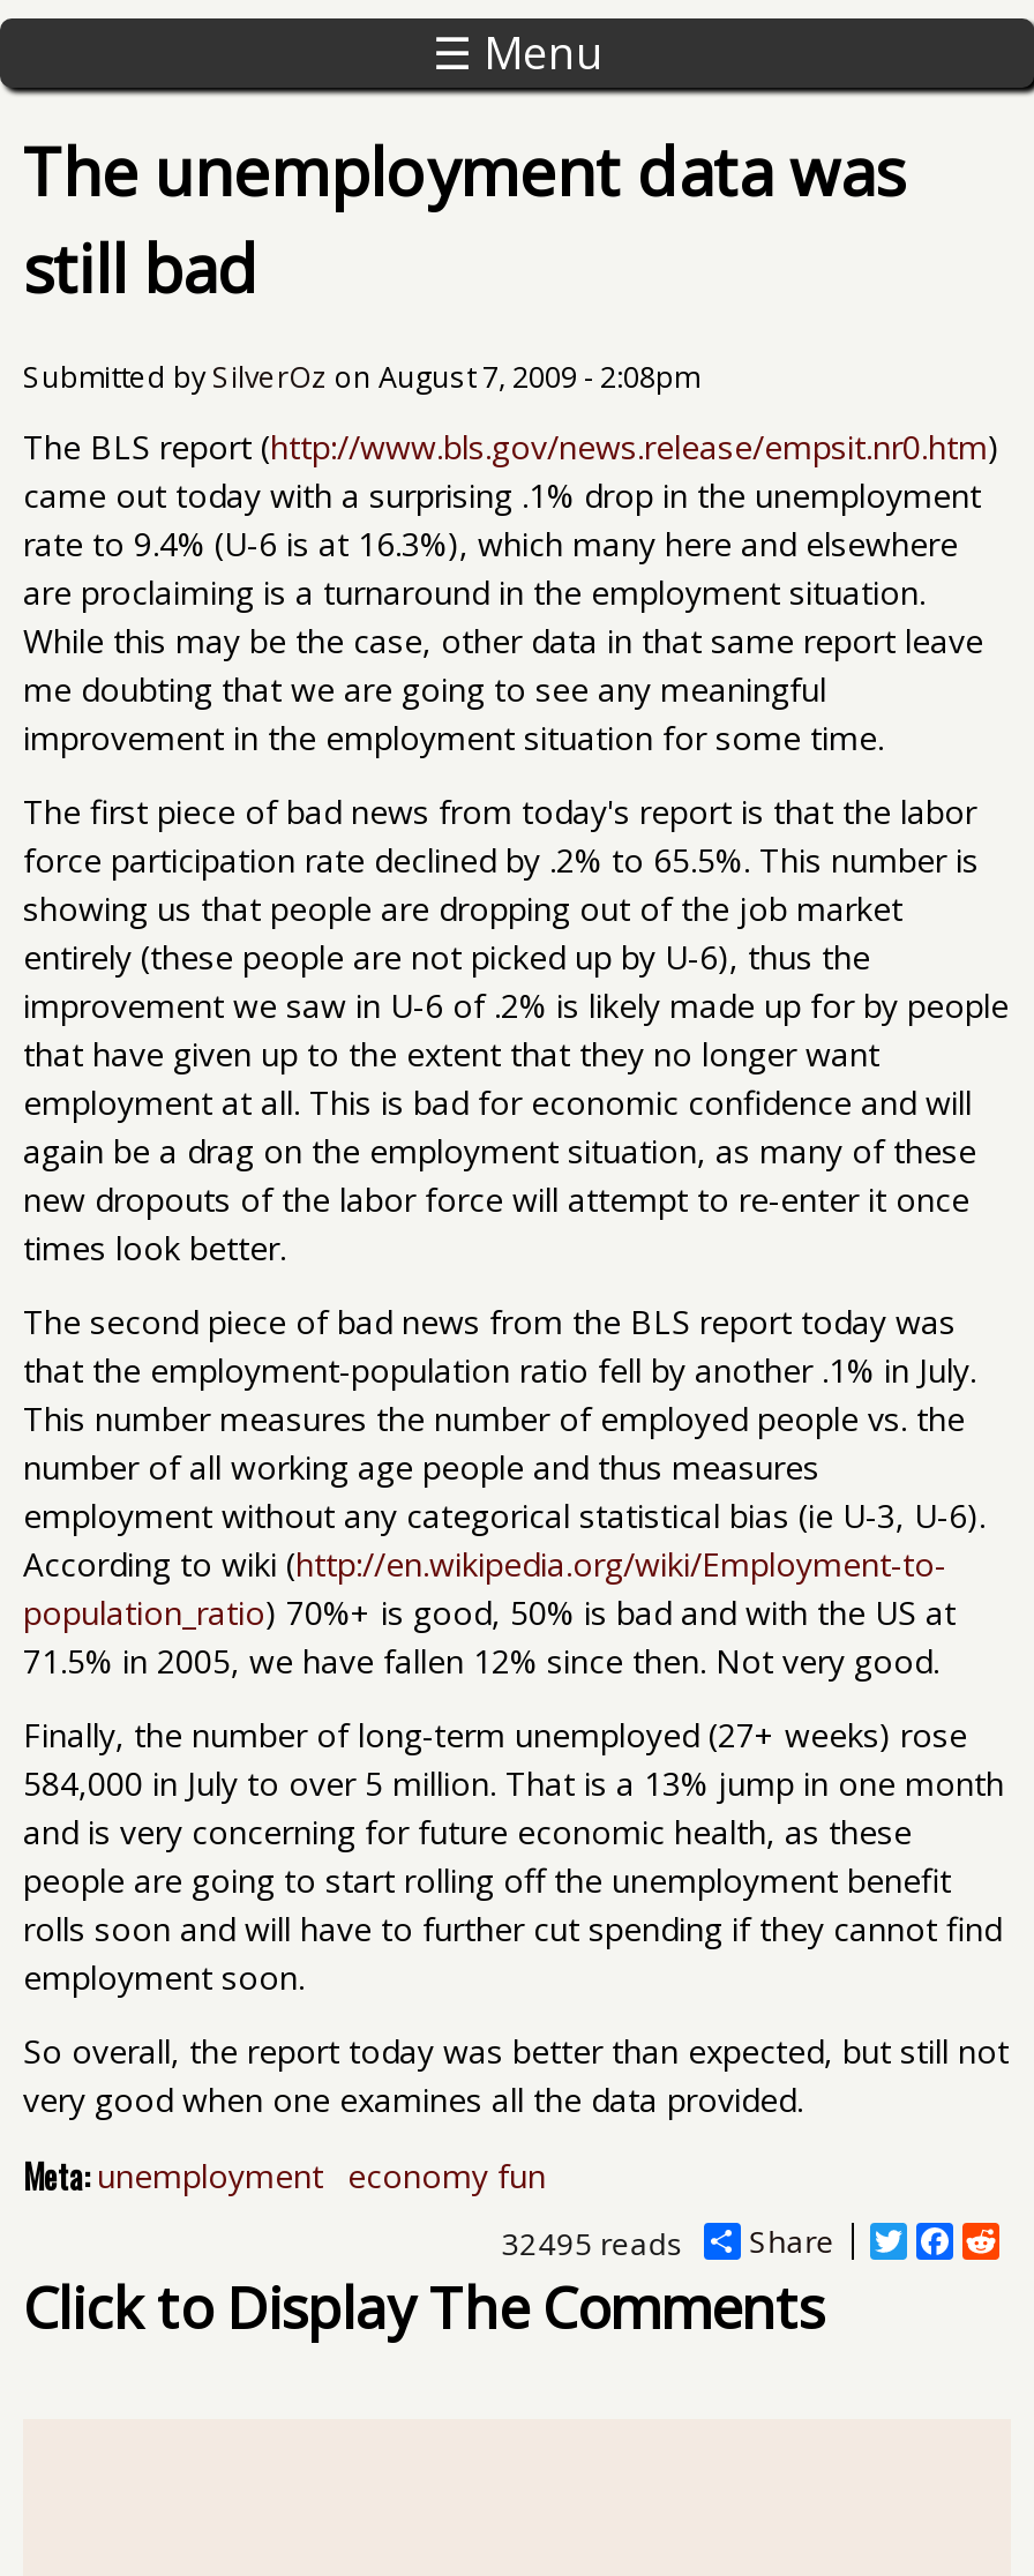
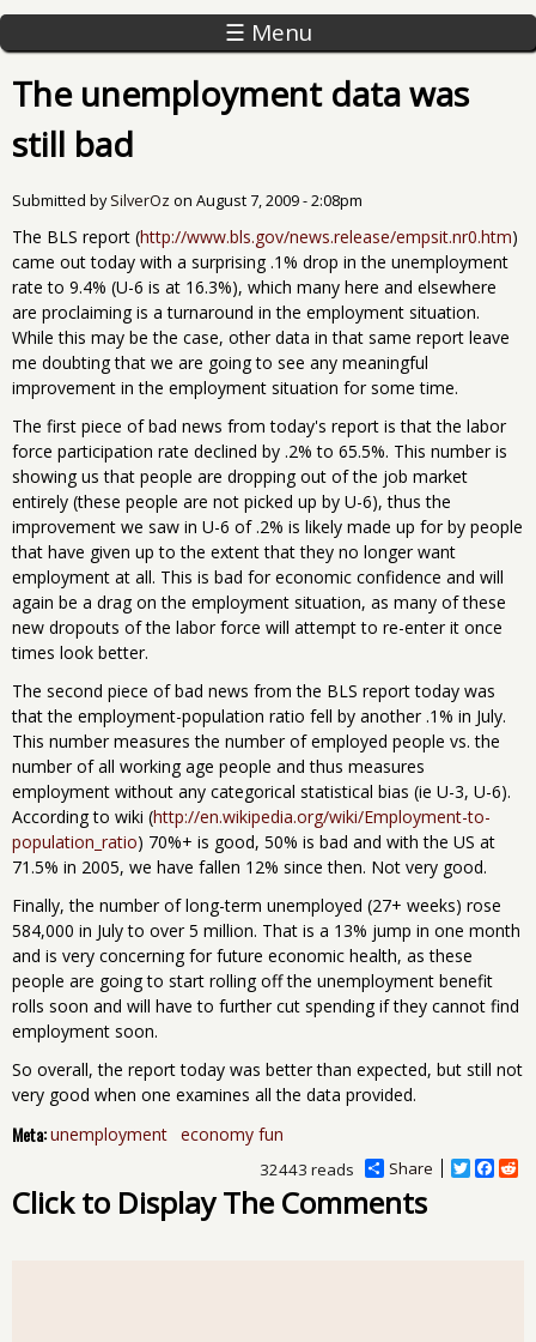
[501,2222,684,2263] 32495 reads -> [260,1158,354,1180] 32443 reads

